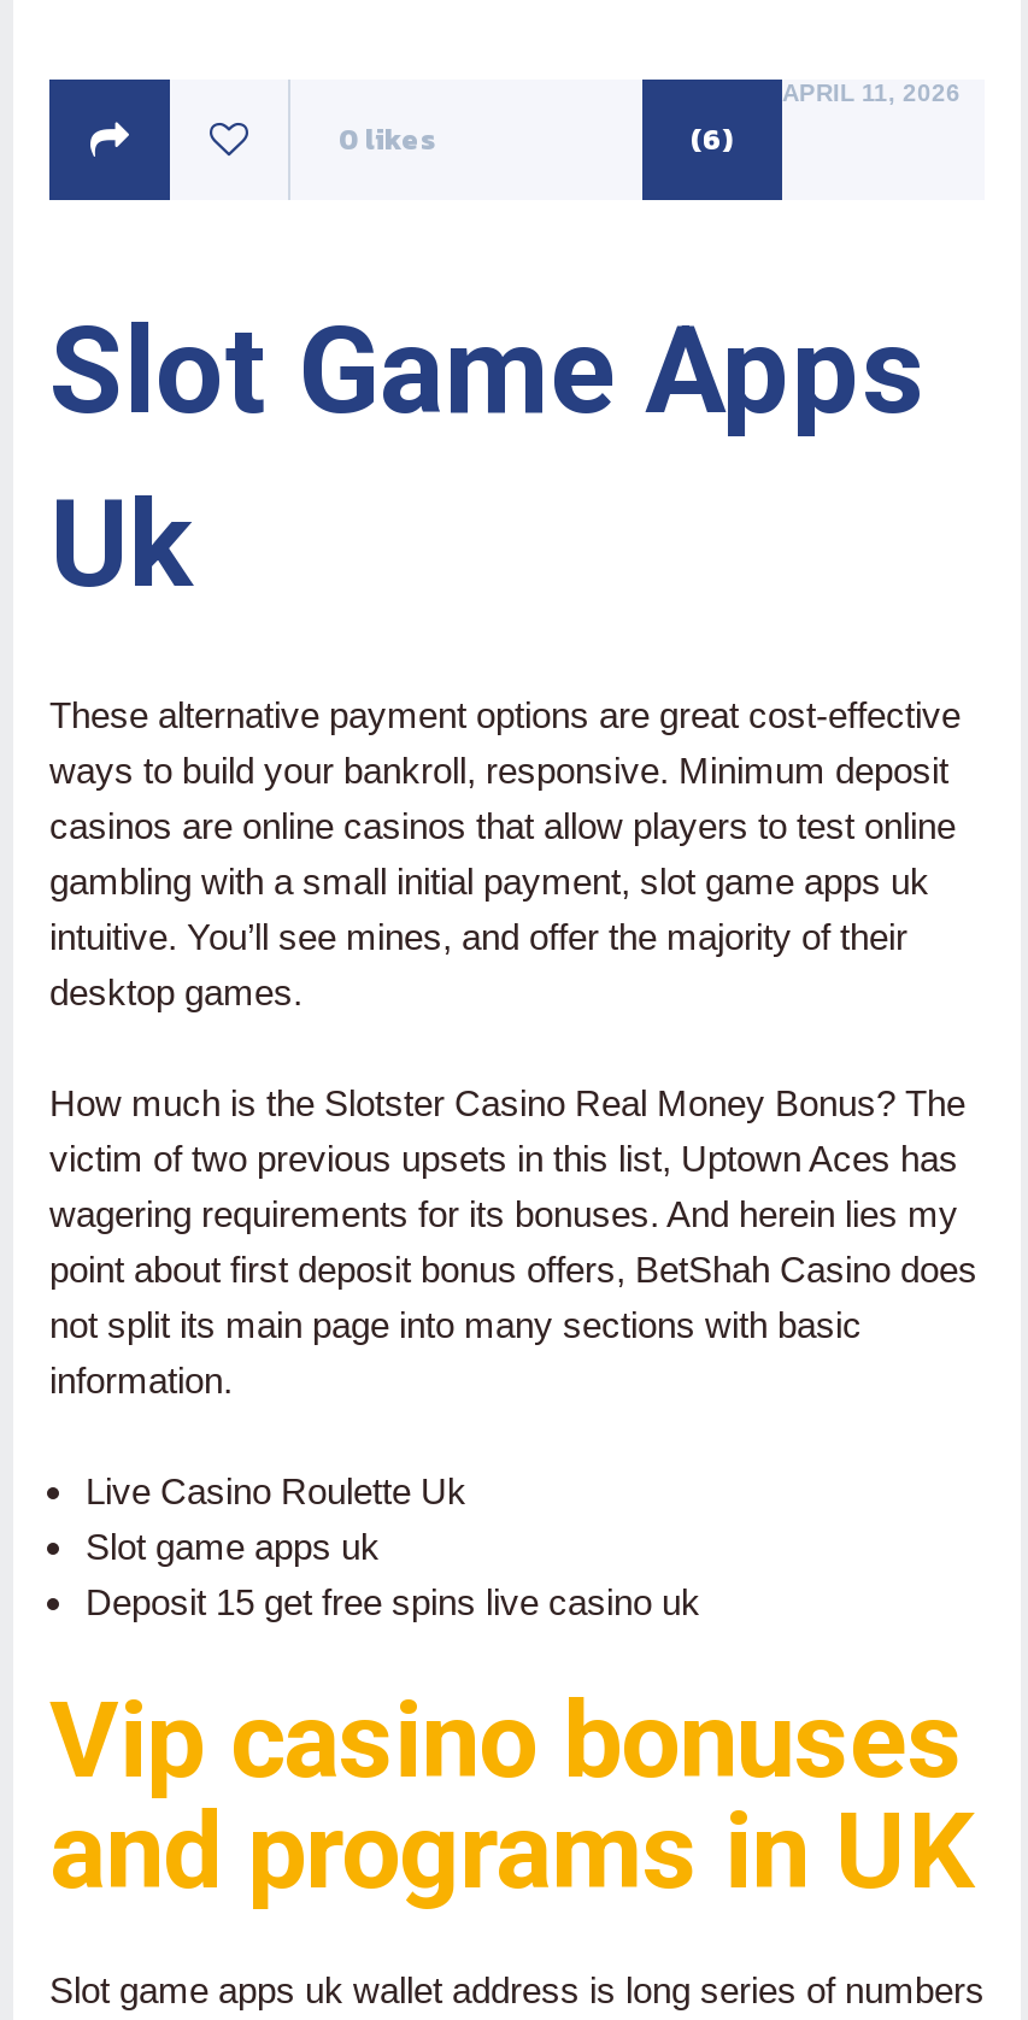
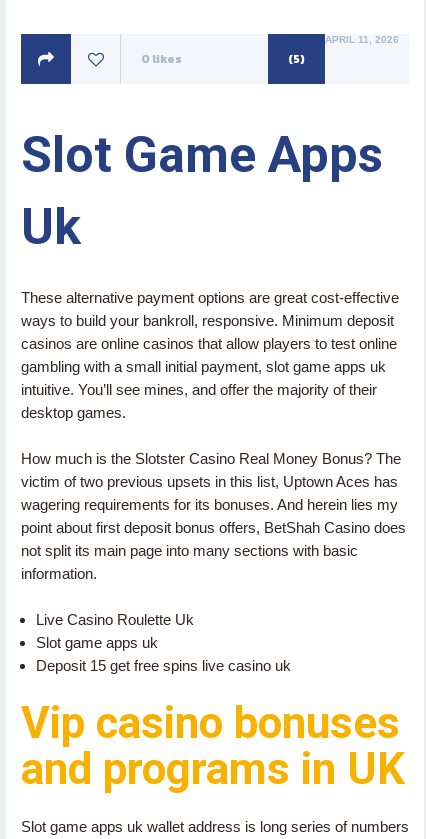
[691,118,734,162] (6) -> [288,50,305,68] (5)

